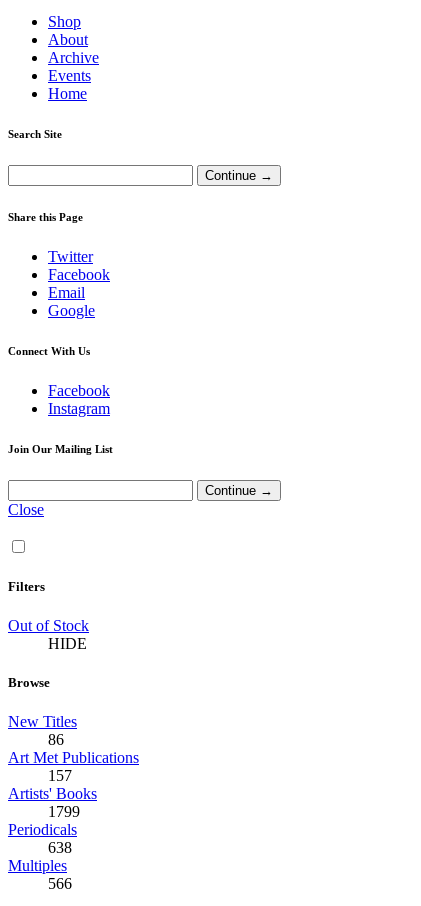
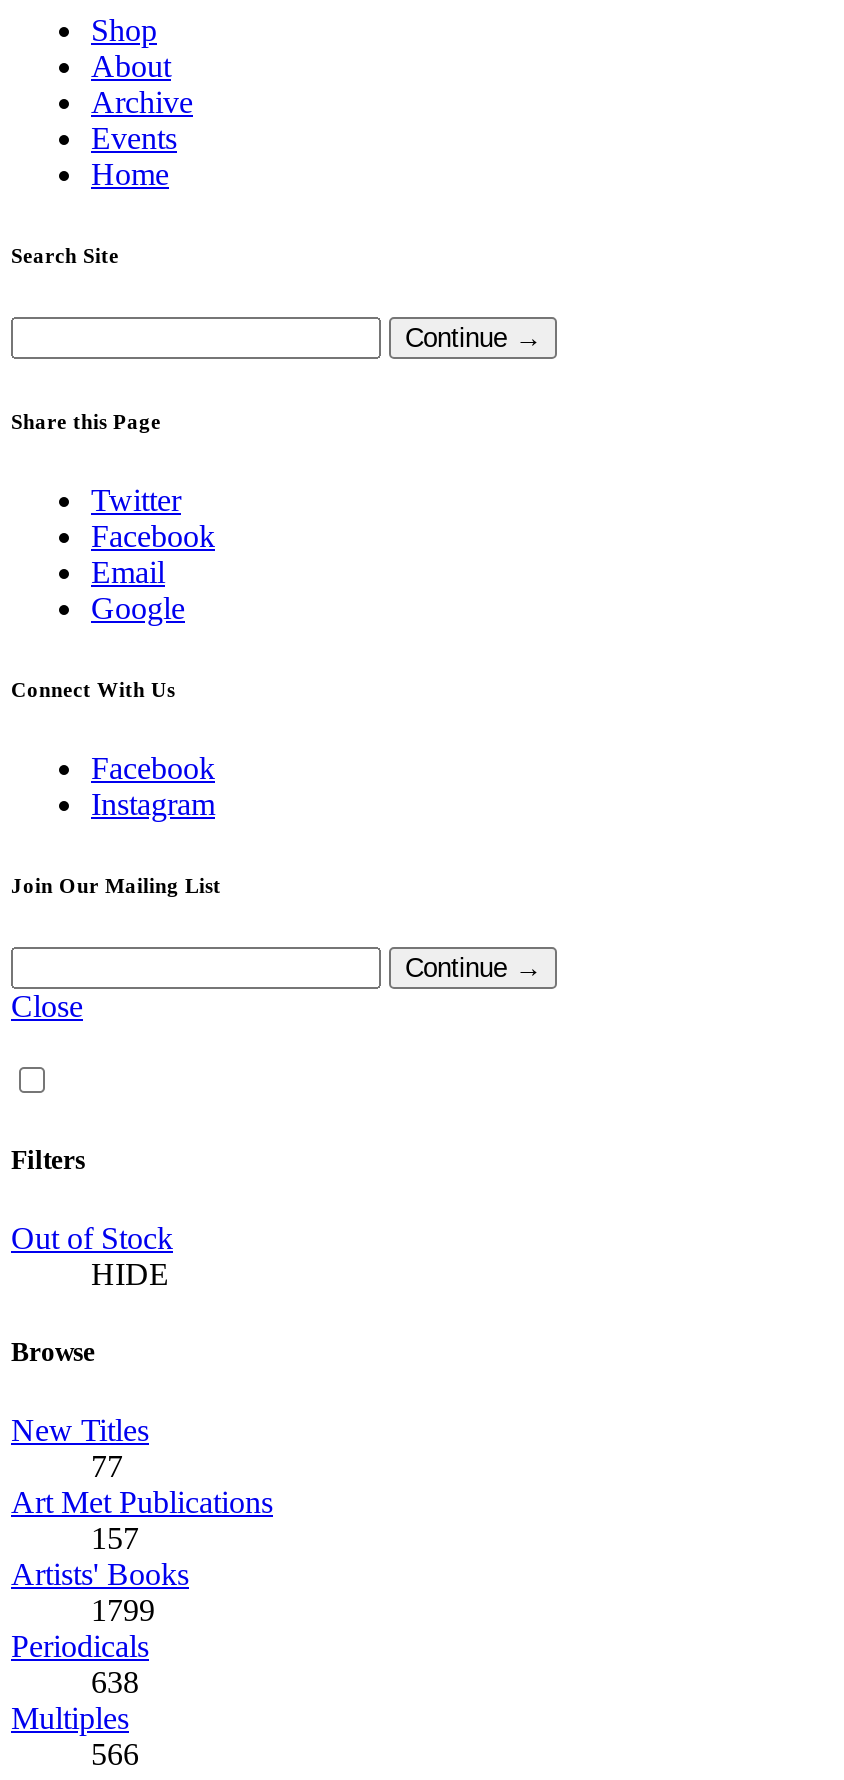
[48,731,64,748] 86 -> [91,1450,123,1484] 77

